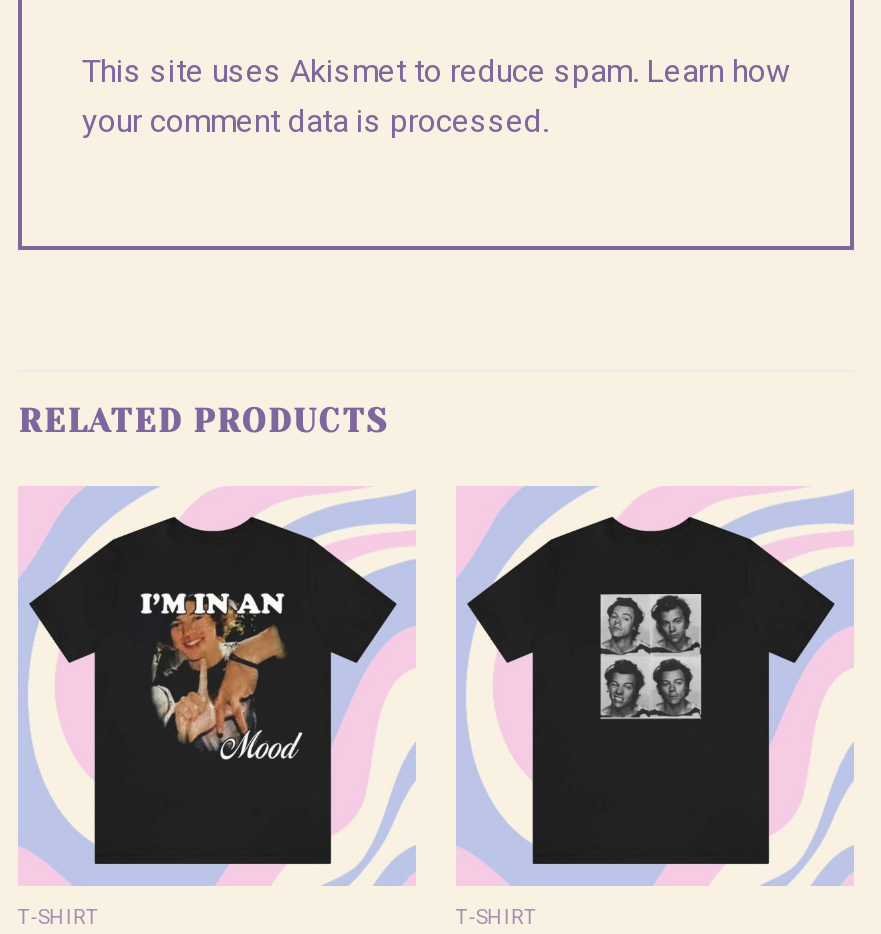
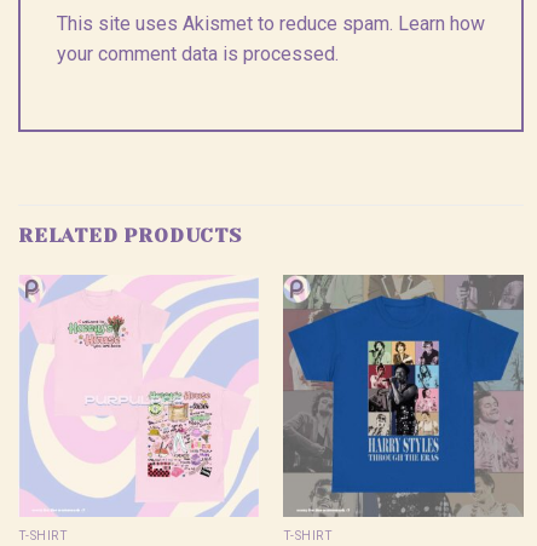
[18,494,414,886] [image] -> [19,277,256,517] [image]
[456,486,854,886] [image] -> [282,274,525,518] [image]

